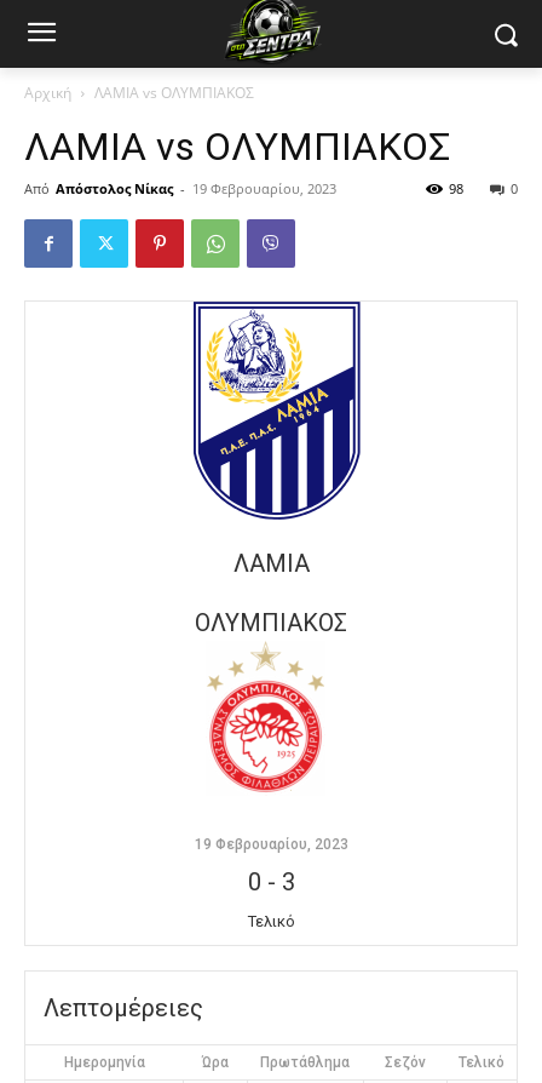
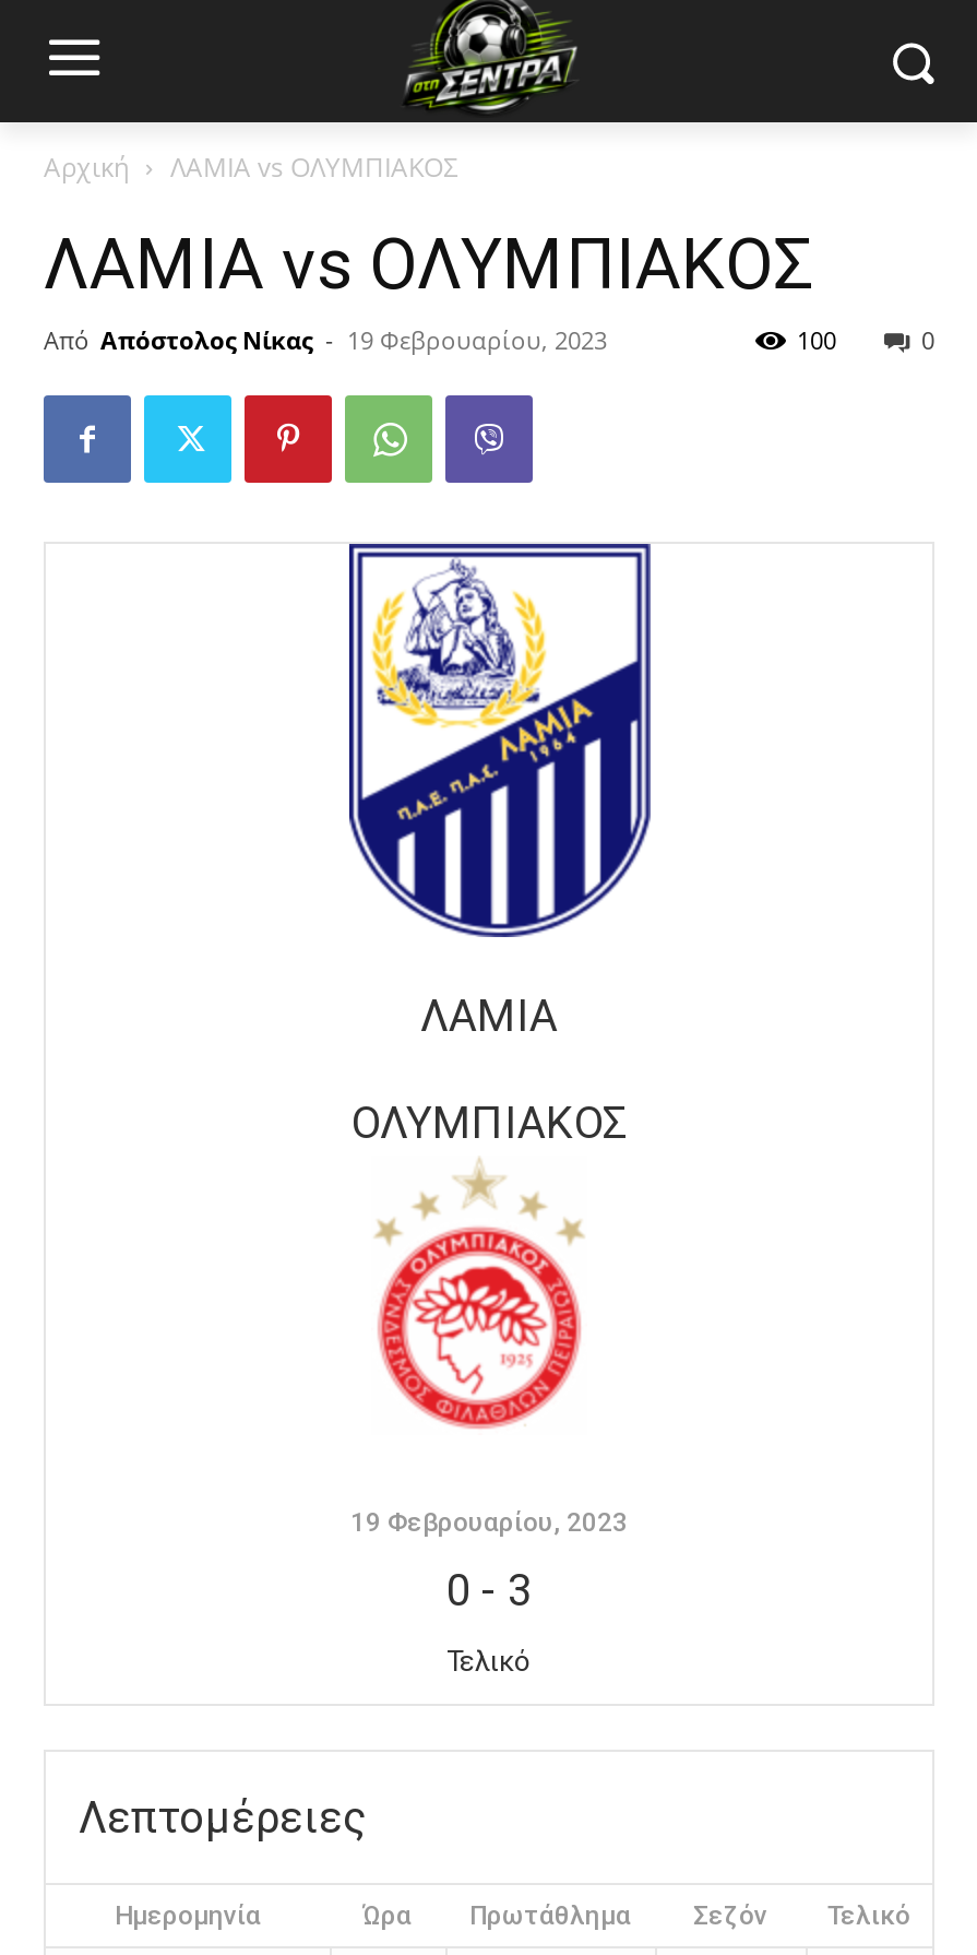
[449,179,463,197] 98 -> [797,323,836,356] 100

